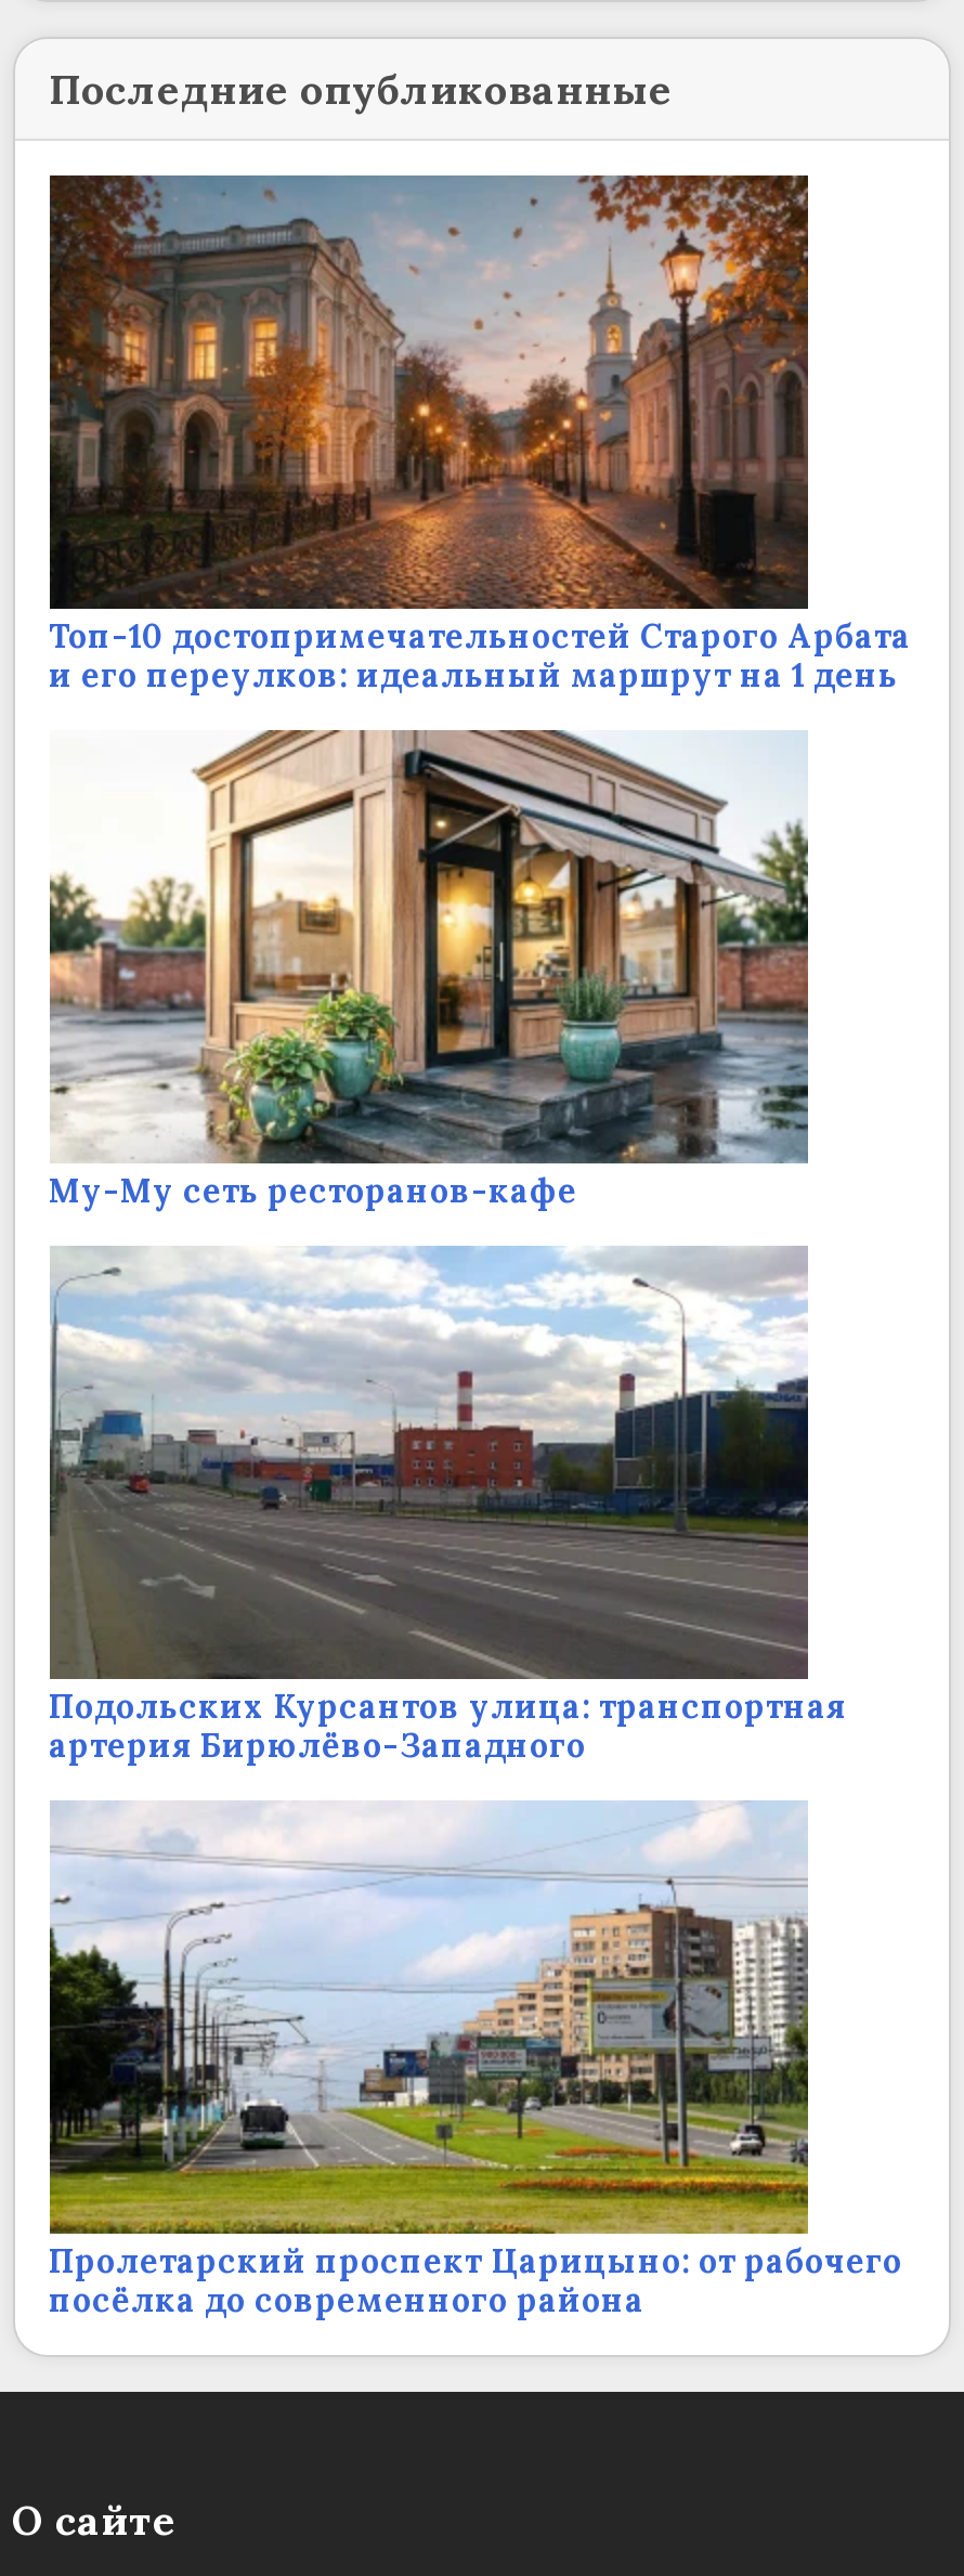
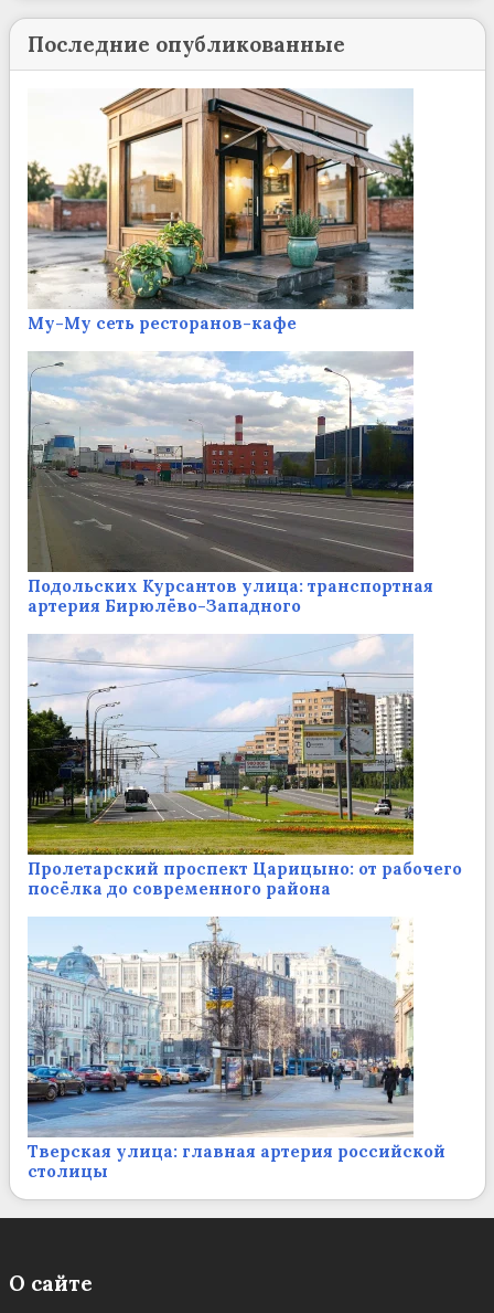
[48,173,911,694] [image] | Топ-10 достопримечательностей Старого Арбата | и его переулков: идеальный маршрут на 1 день -> none
moved [45,726,902,2319] -> [25,87,461,899]: [image] | Му-Му сеть ресторанов-кафе | Подольских Курсантов улица: транспортная | артерия Бирюлёво-Западного | Пролетарский проспект Царицыно: от рабочего | посёлка до современного района
none -> [26,917,445,1182] [image] | Тверская улица: главная артерия российской | столицы

